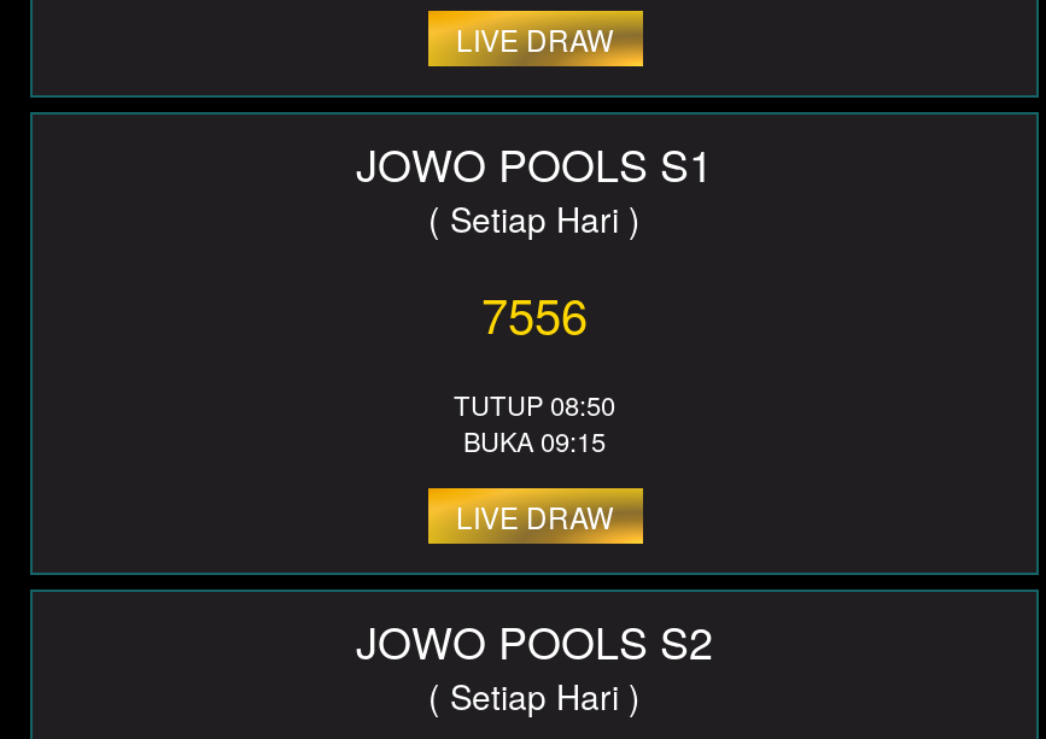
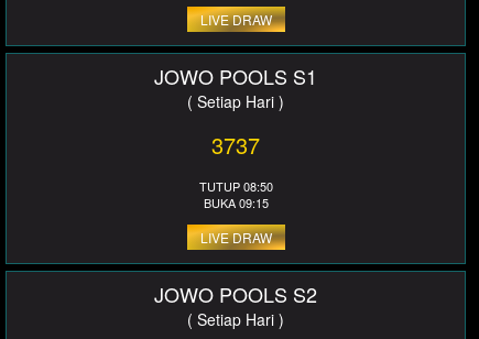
[481,278,588,348] 7556 -> [211,129,260,161] 3737

